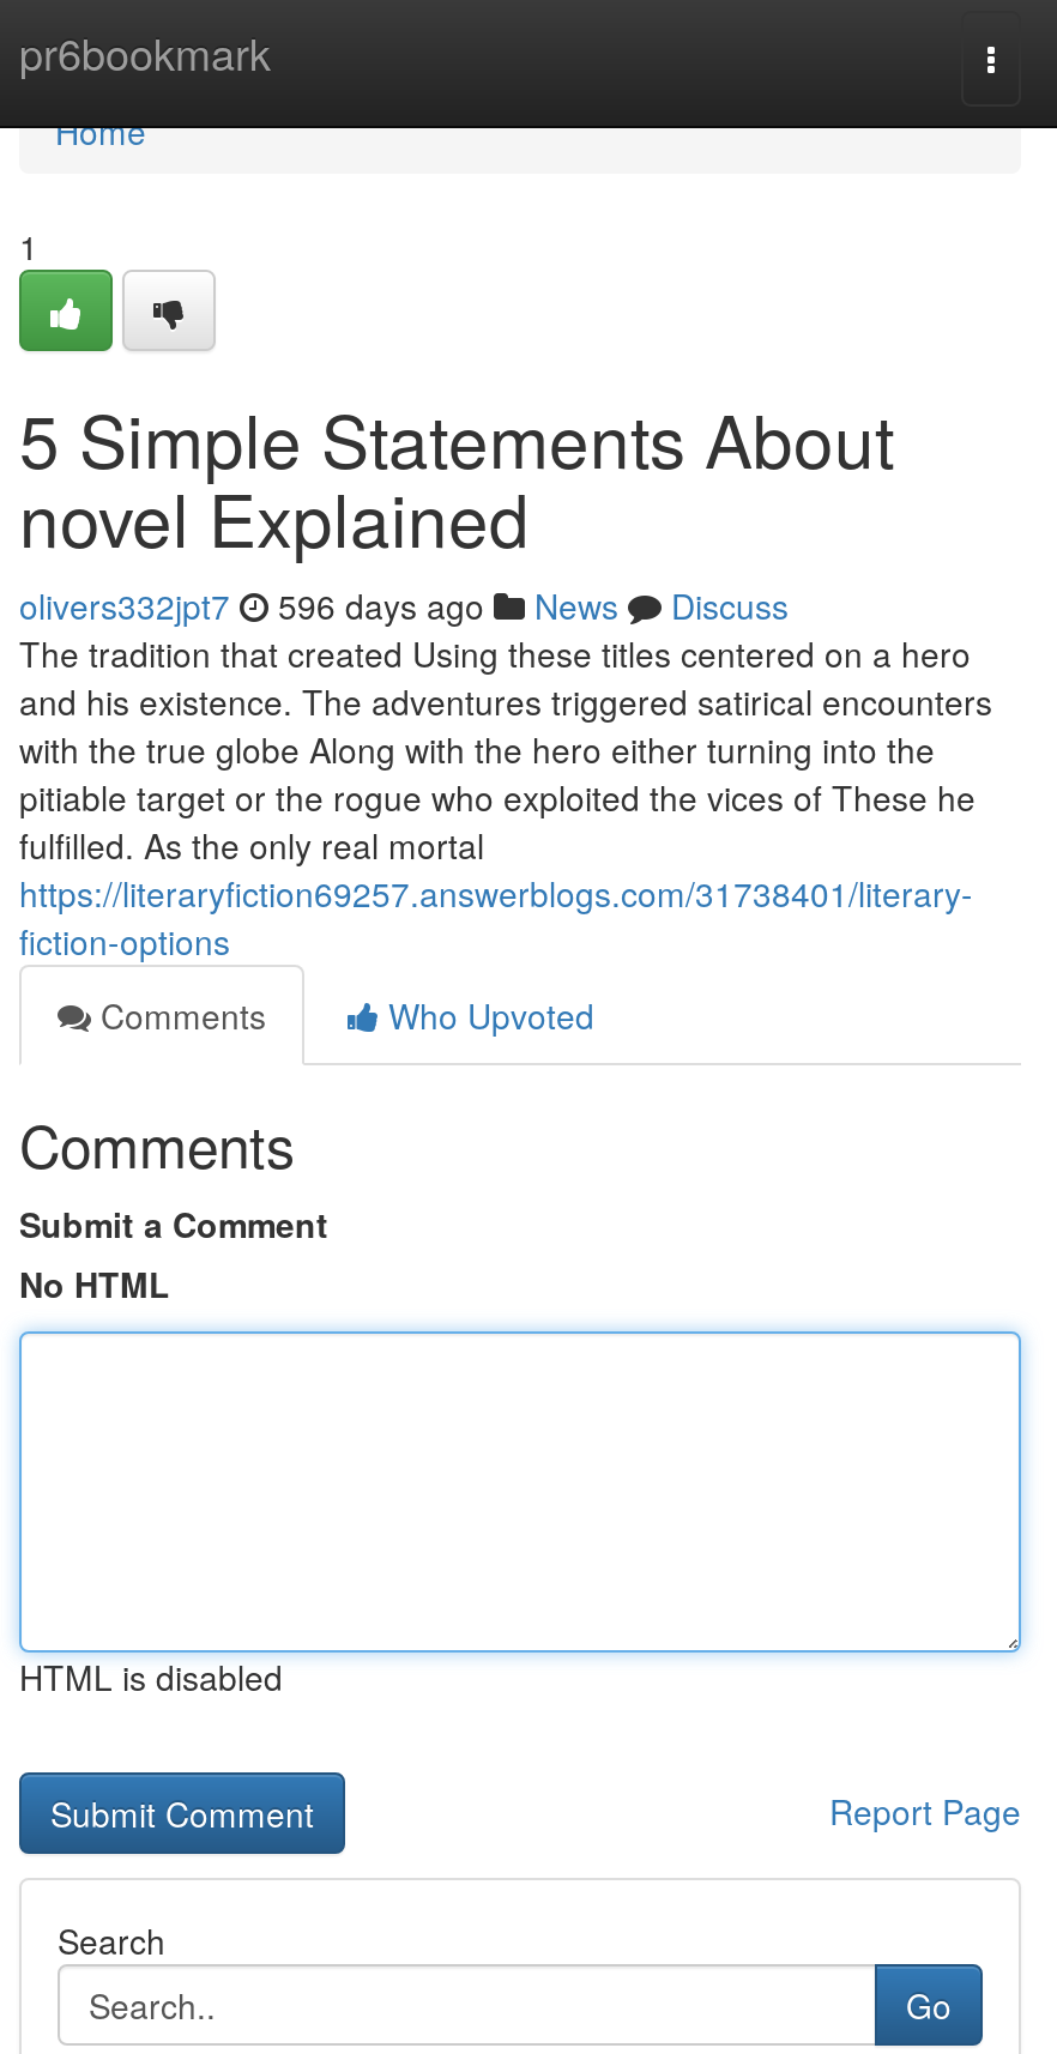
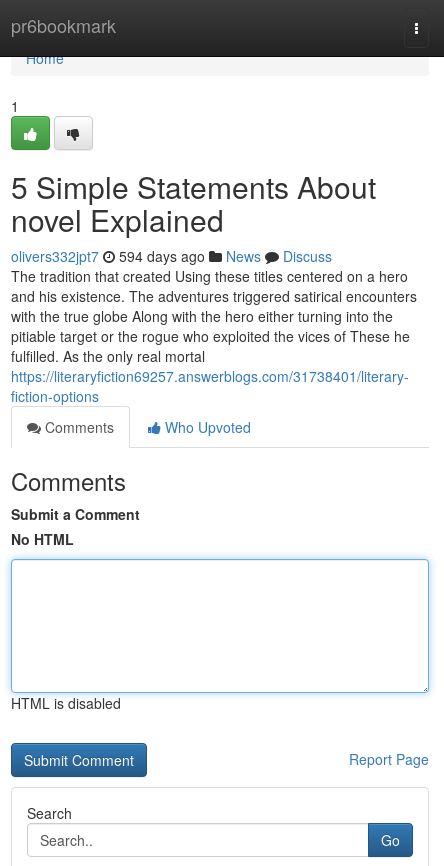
[19,581,789,629] olivers332jpt7 596 days ago News Discuss -> [11,246,332,266] olivers332jpt7 594 days ago News Discuss

